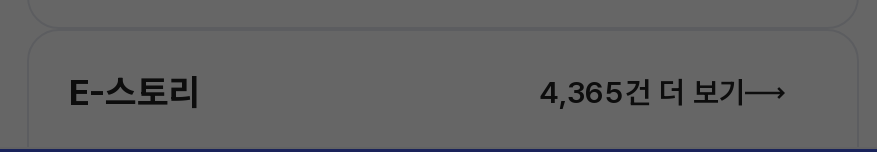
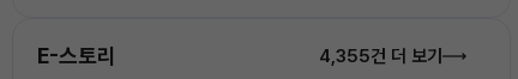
[539,75,745,111] 4,365건 더 보기 -> [319,45,442,67] 4,355건 더 보기

